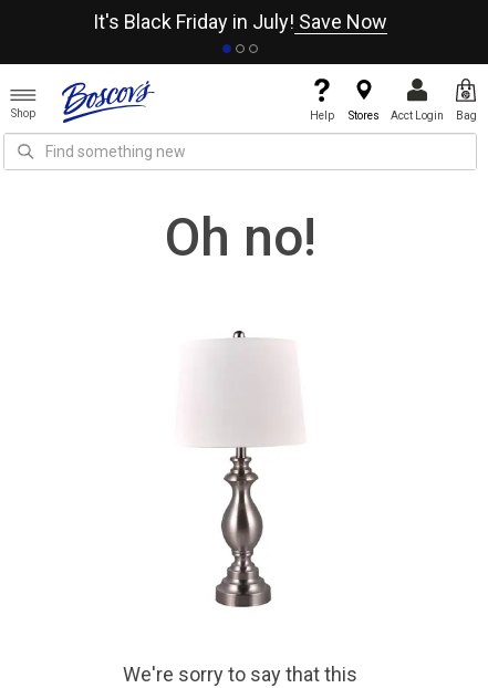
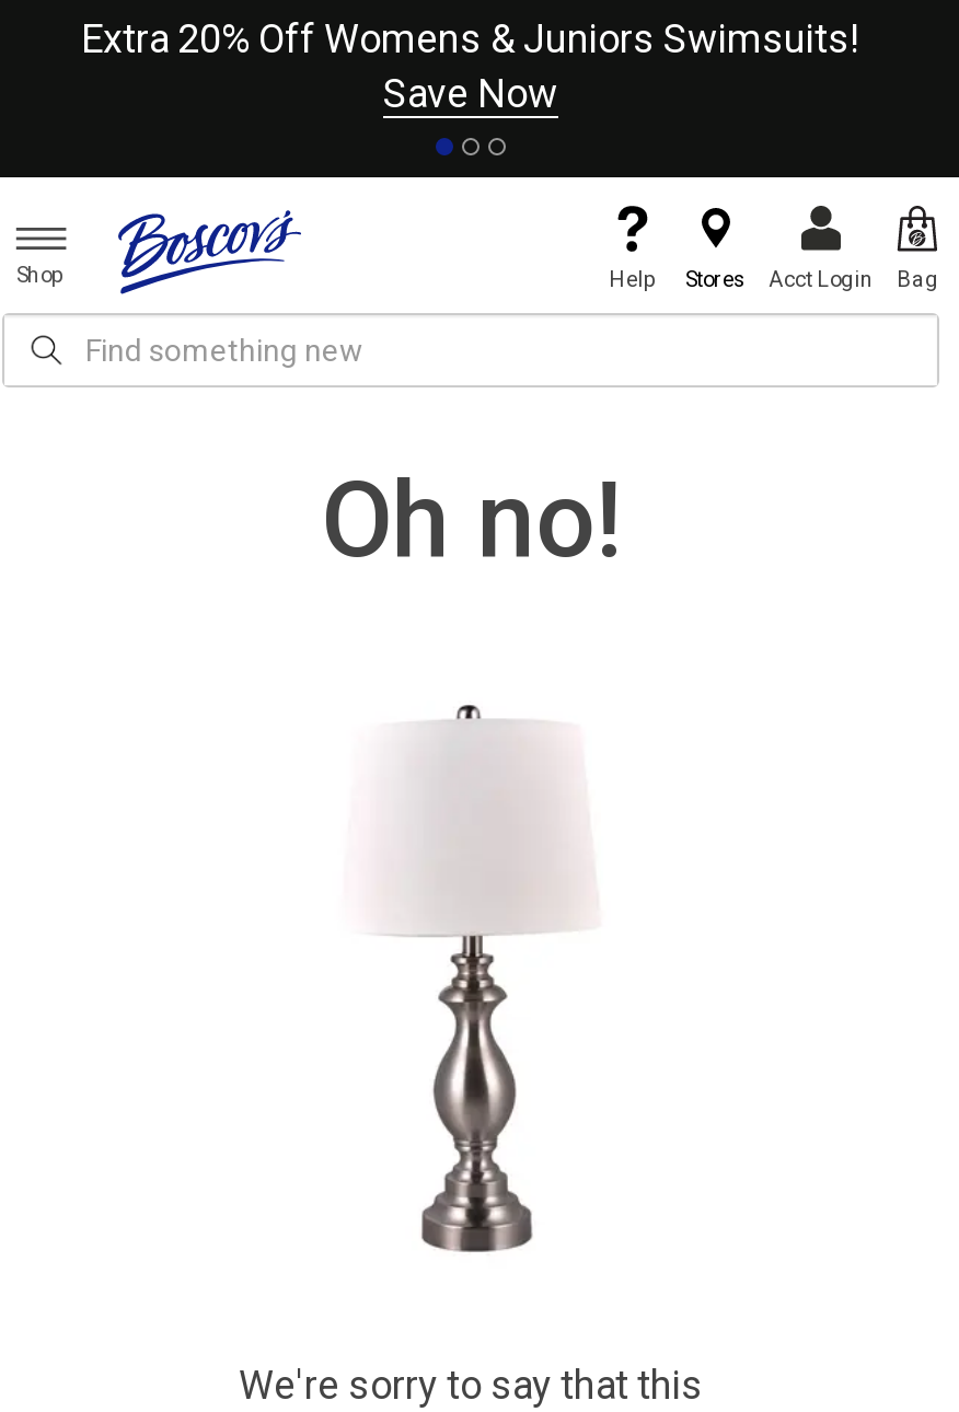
[93,10,387,33] It's Black Friday in July! Save Now -> [81,15,860,116] Extra 20% Off Womens & Juniors Swimsuits! | Save Now

